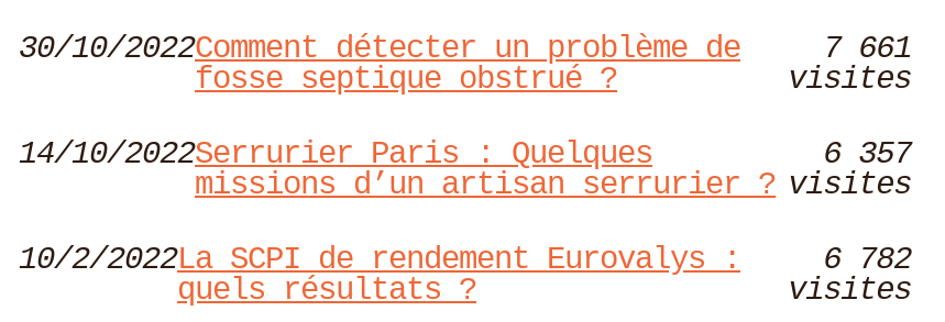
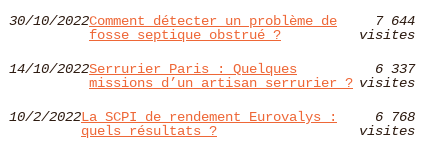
[823,30,911,65] 7 661 -> [375,13,415,29] 7 644
[823,135,911,171] 6 357 -> [375,61,415,77] 6 337
[823,241,911,276] 6 782 -> [375,109,415,125] 6 768

